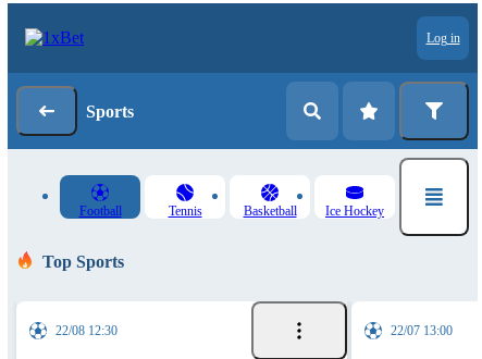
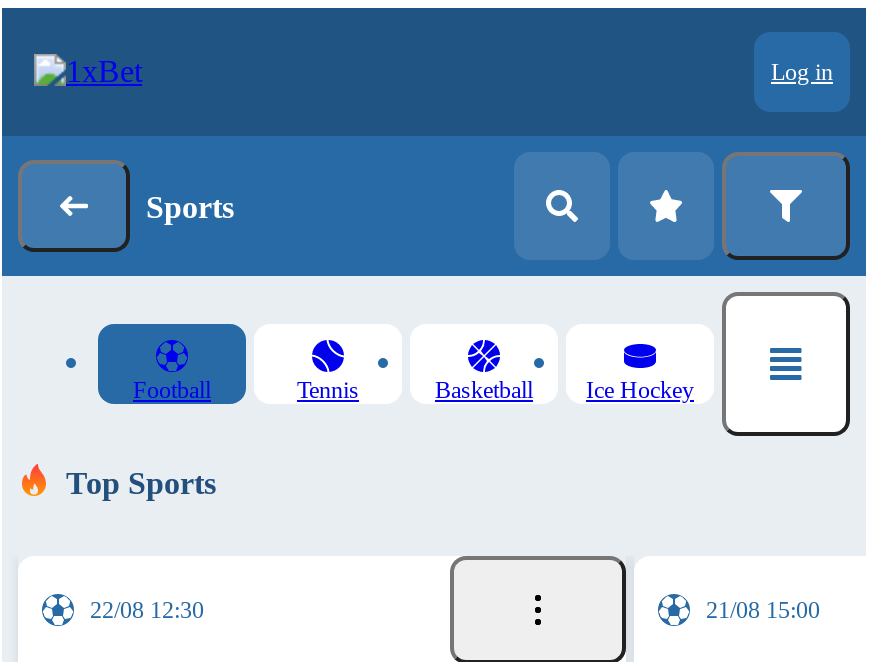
[391,323,453,338] 22/07 13:00 -> [706,596,820,624] 21/08 15:00

